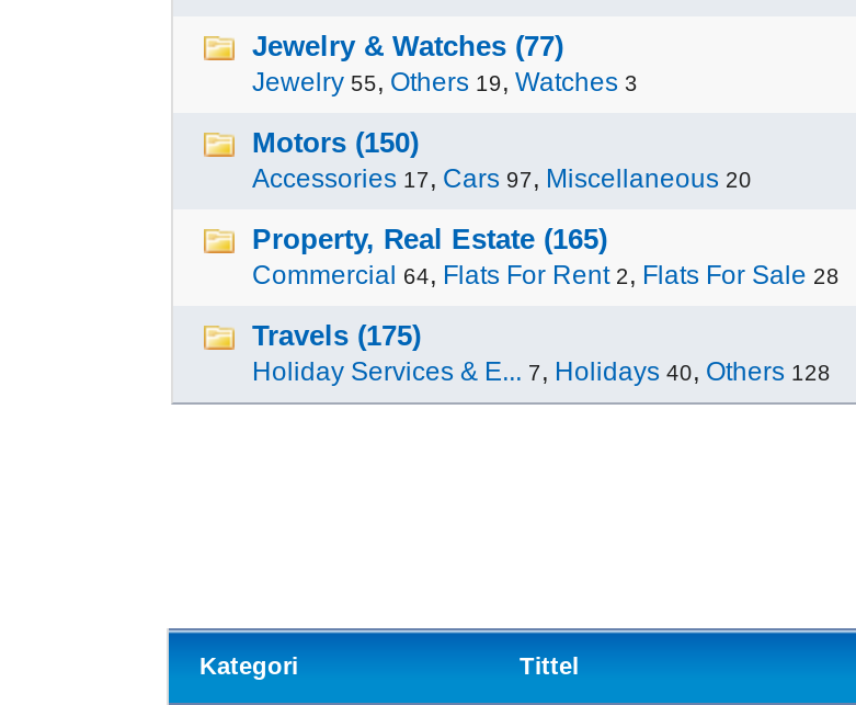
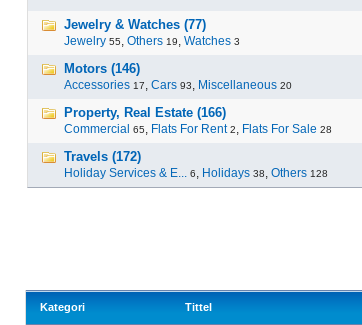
[252,126,419,159] Motors (150) -> [64,61,140,76] Motors (146)
[252,163,752,194] Accessories 17, Cars 97, Miscellaneous 20 -> [64,78,292,92] Accessories 17, Cars 93, Miscellaneous 20
[252,223,607,255] Property, Real Estate (165) -> [64,105,226,120] Property, Real Estate (166)
[252,260,840,291] Commercial 64, Flats For Rent 2, Flats For Sale 28 -> [64,122,332,136] Commercial 65, Flats For Rent 2, Flats For Sale 28
[252,319,421,352] Travels (175) -> [64,149,141,164] Travels (172)
[252,356,831,387] Holiday Services & E... 7, Holidays 40, Others 128 -> [64,166,328,180] Holiday Services & E... 6, Holidays 38, Others 128

